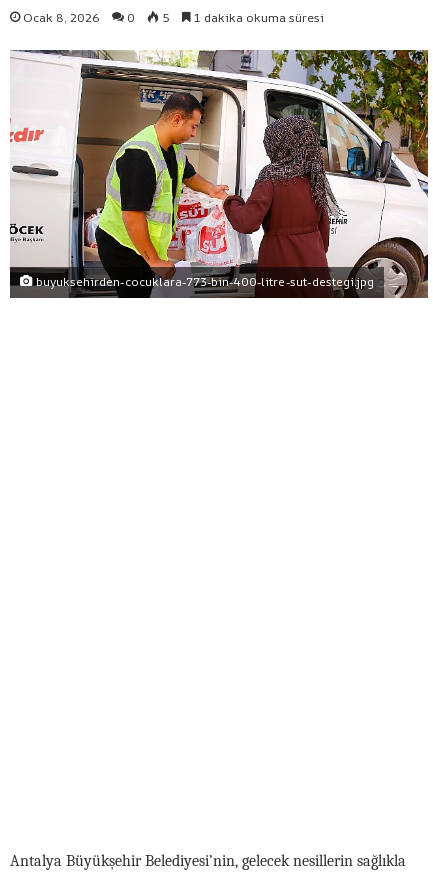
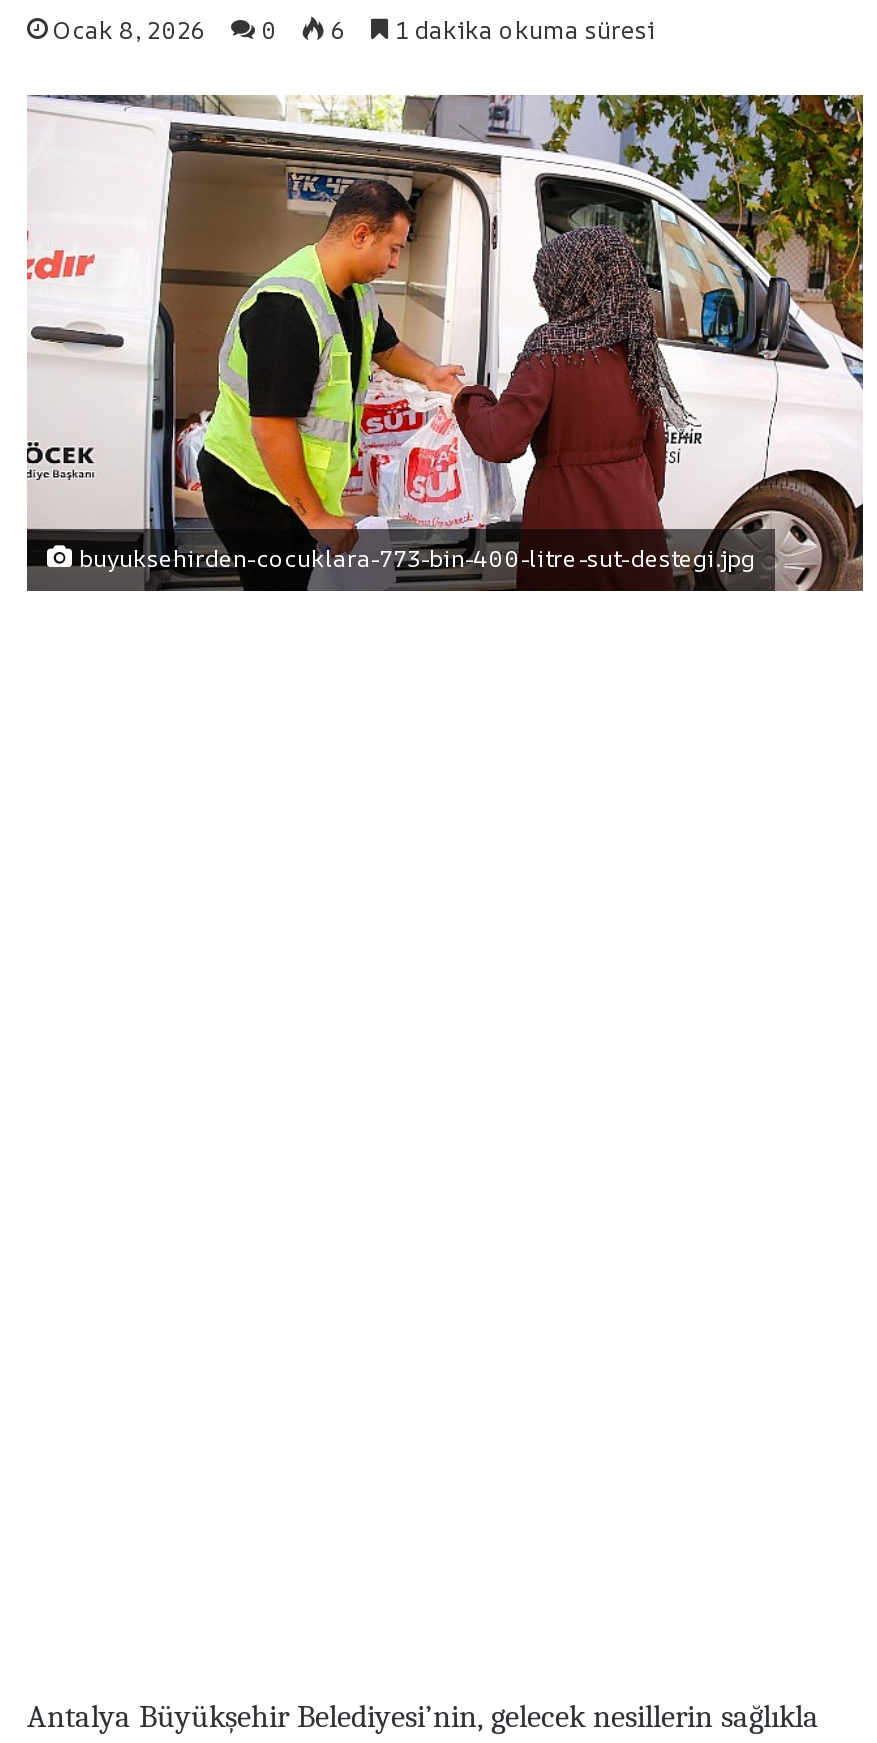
[23,9,324,26] Ocak 8, 2026 0 5 1 dakika okuma süresi -> [53,13,655,47] Ocak 8, 2026 0 6 1 dakika okuma süresi

